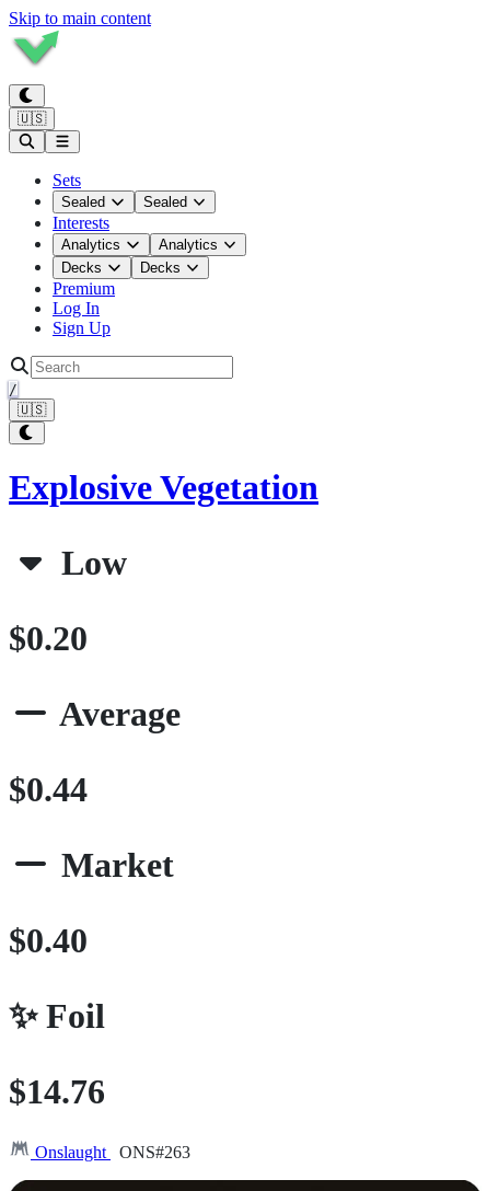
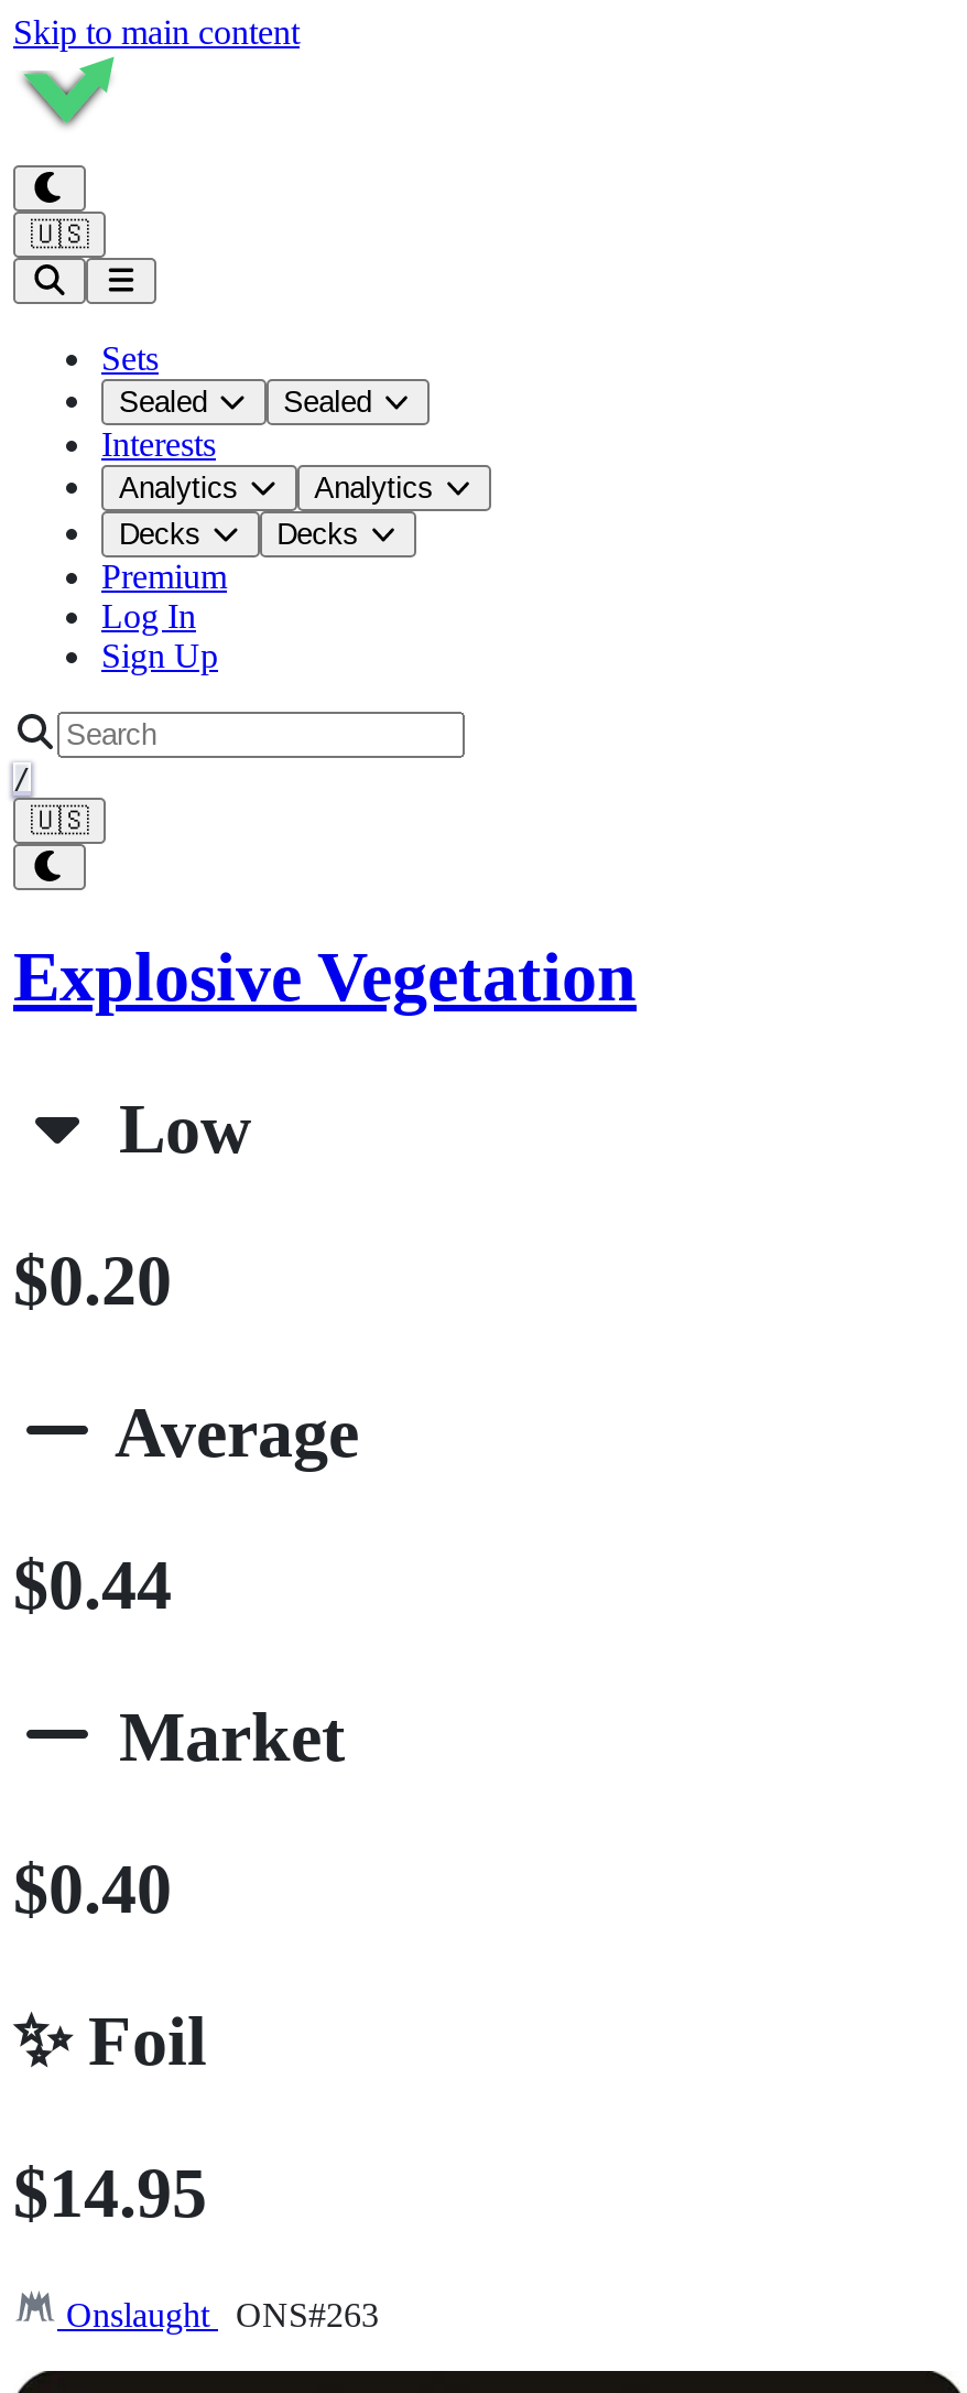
[9,1072,105,1112] $14.76 -> [13,2154,207,2233] $14.95

